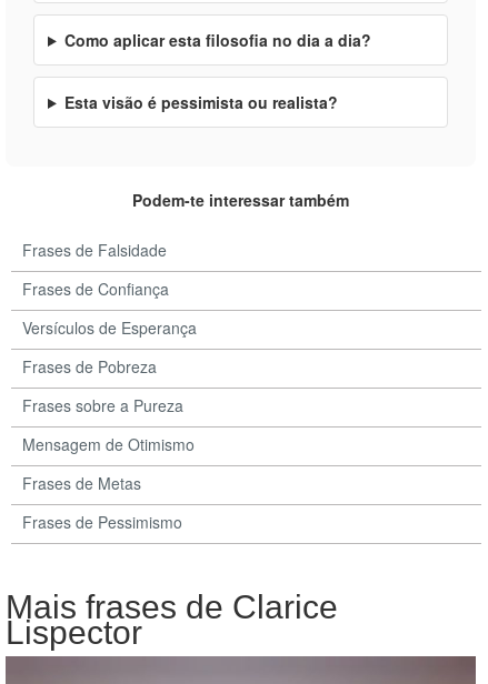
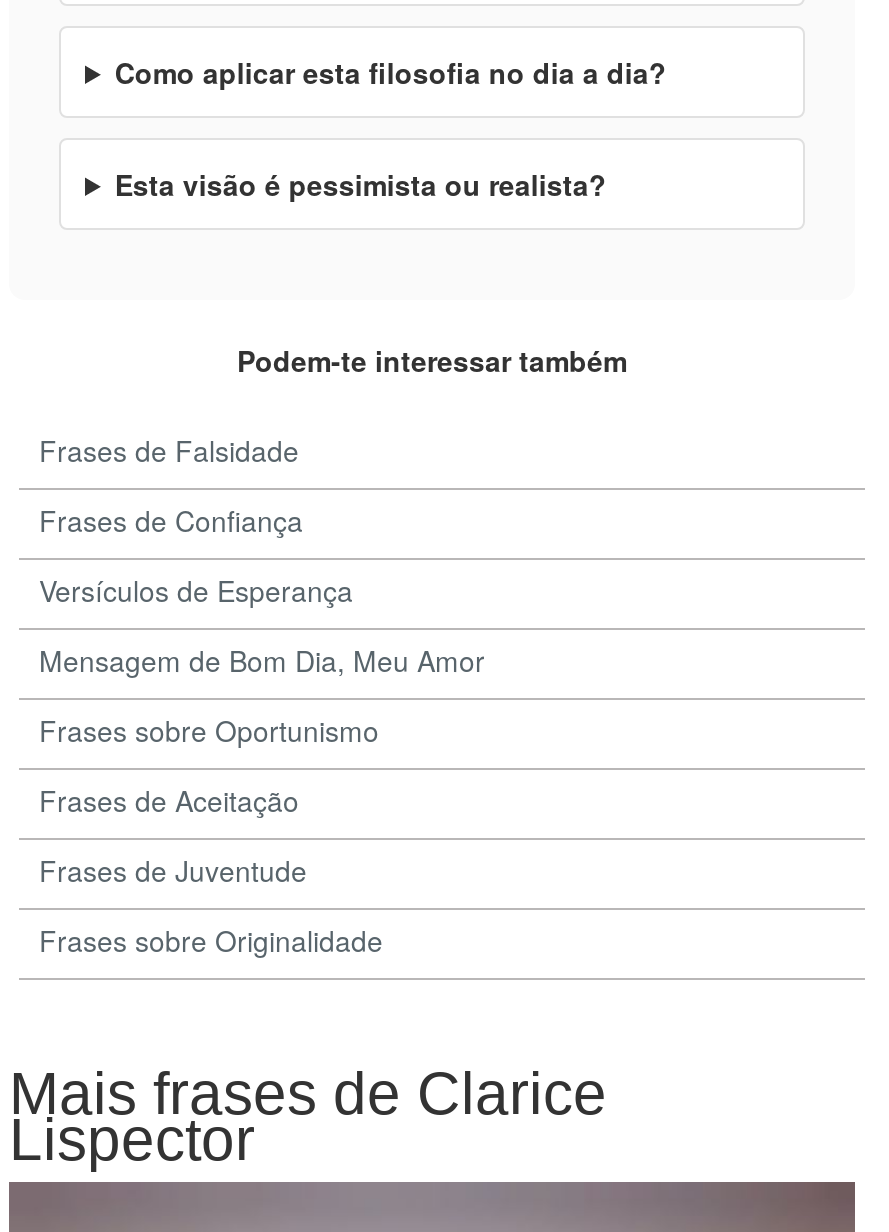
[22,355,157,378] Frases de Pobreza -> [39,640,485,680] Mensagem de Bom Dia, Meu Amor
[22,394,183,416] Frases sobre a Pureza -> [39,710,379,750] Frases sobre Oportunismo
[22,433,195,455] Mensagem de Otimismo -> [39,780,299,820] Frases de Aceitação
[22,472,141,494] Frases de Metas -> [39,850,307,890] Frases de Juventude
[22,511,182,533] Frases de Pessimismo -> [39,920,383,960] Frases sobre Originalidade

